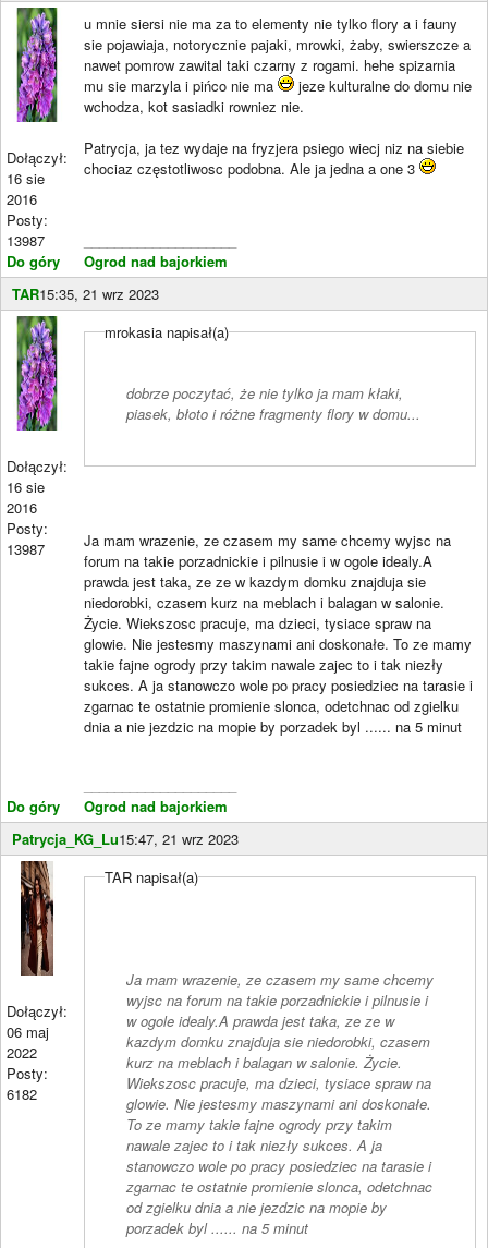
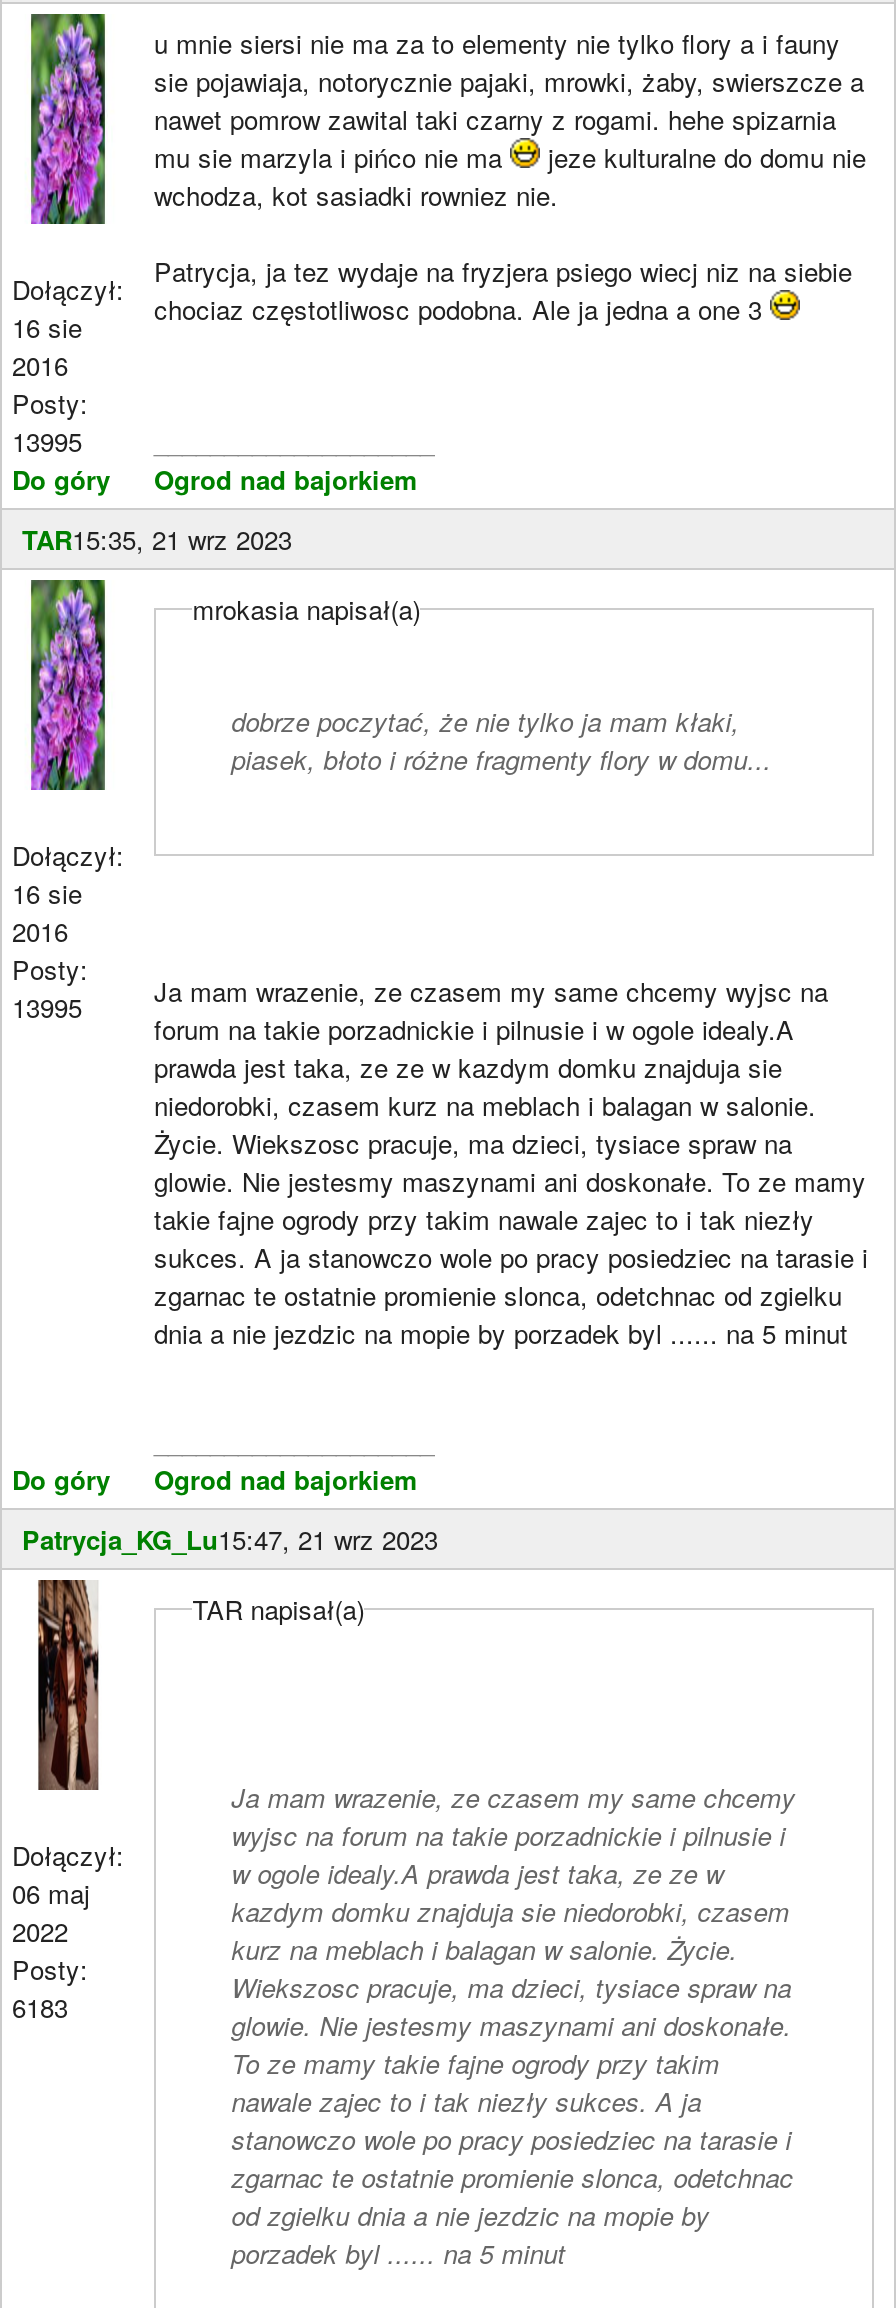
[7,230,45,250] 13987 -> [12,422,82,460] 13995
[7,529,451,559] 13987 Ja mam wrazenie, ze czasem my same chcemy wyjsc na -> [12,971,828,1026] 13995 Ja mam wrazenie, ze czasem my same chcemy wyjsc na
[7,1083,37,1104] 6182 -> [12,1987,68,2025] 6183

